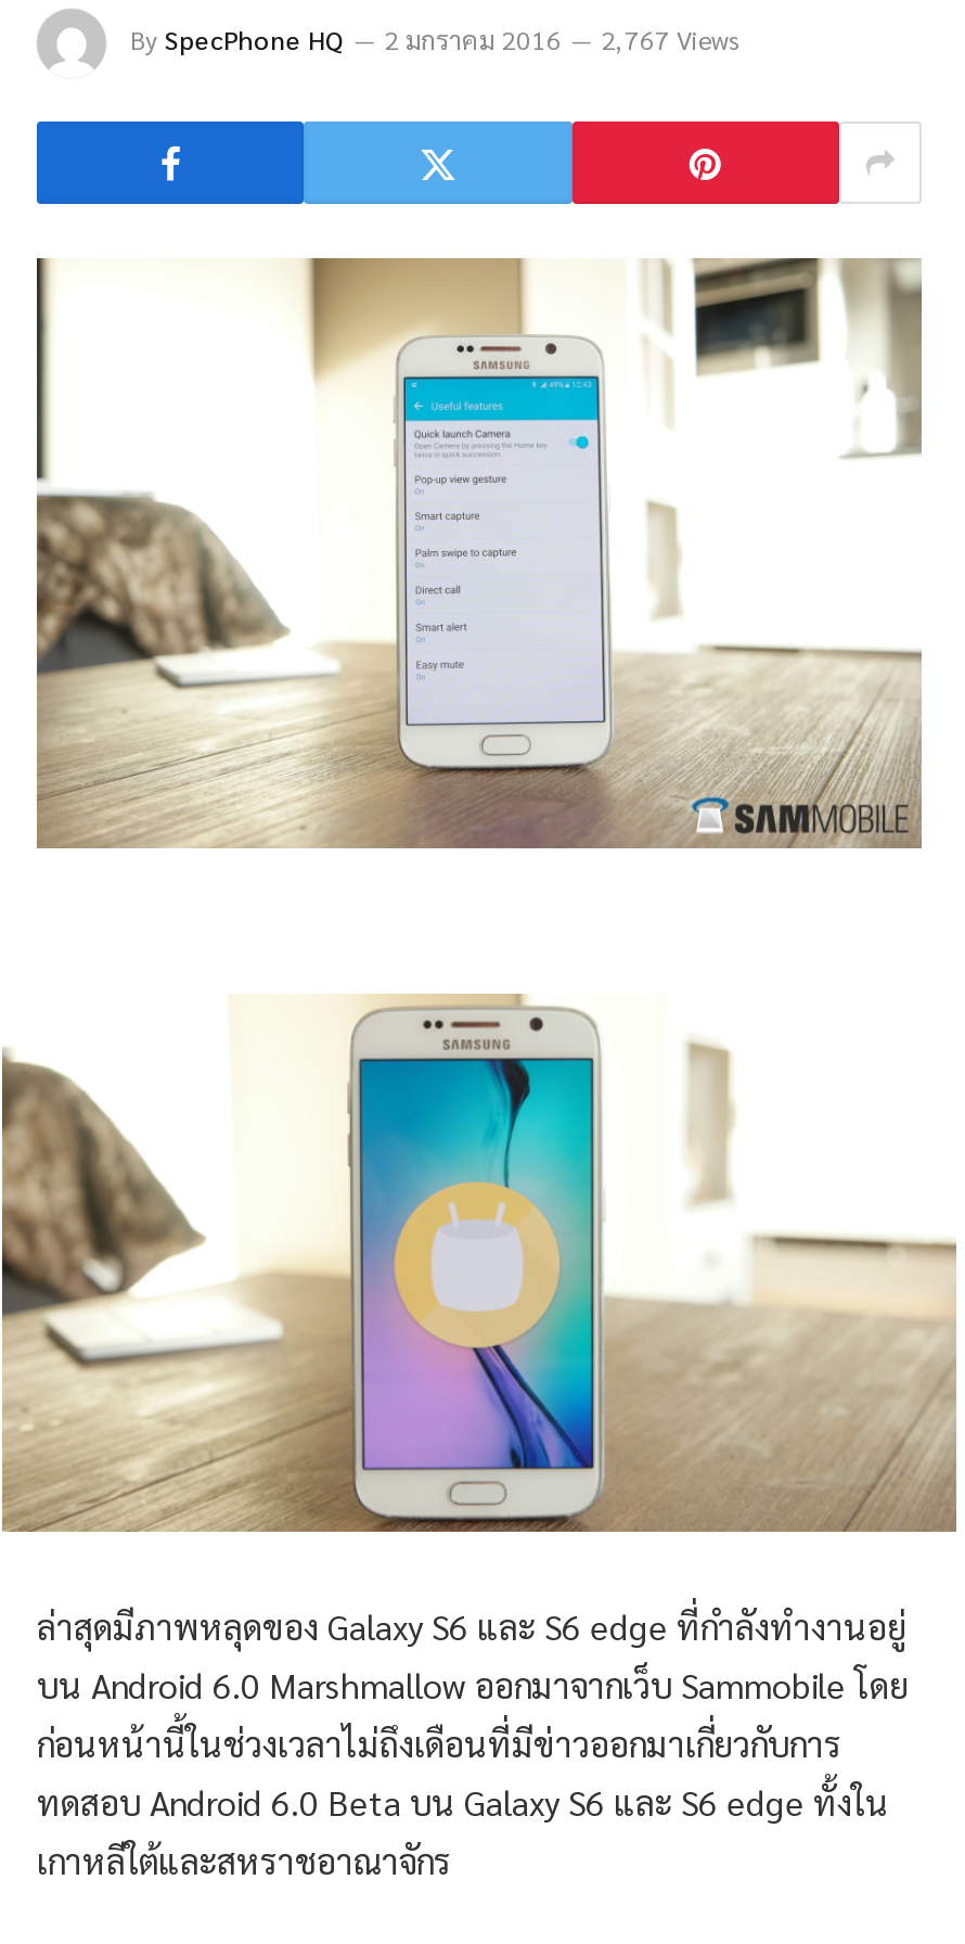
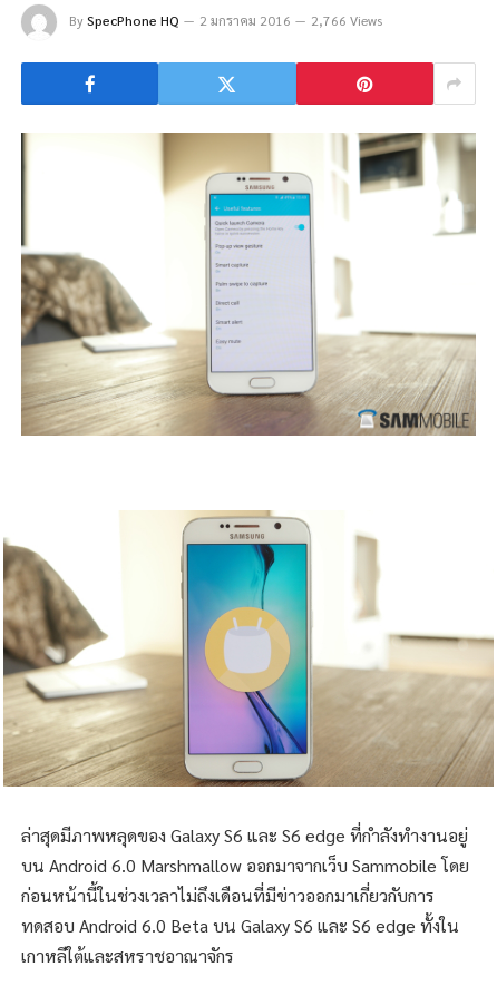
[130,22,739,57] By SpecPhone HQ 2 มกราคม 2016 2,767 Views -> [69,11,382,29] By SpecPhone HQ 2 มกราคม 2016 2,766 Views

